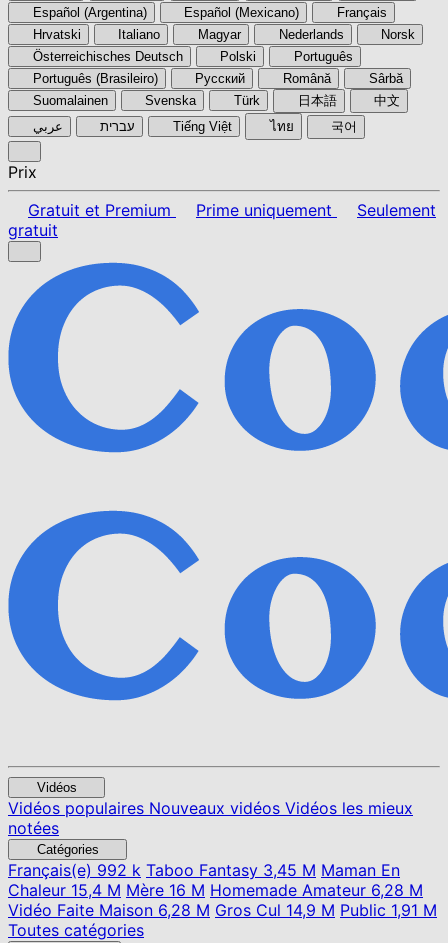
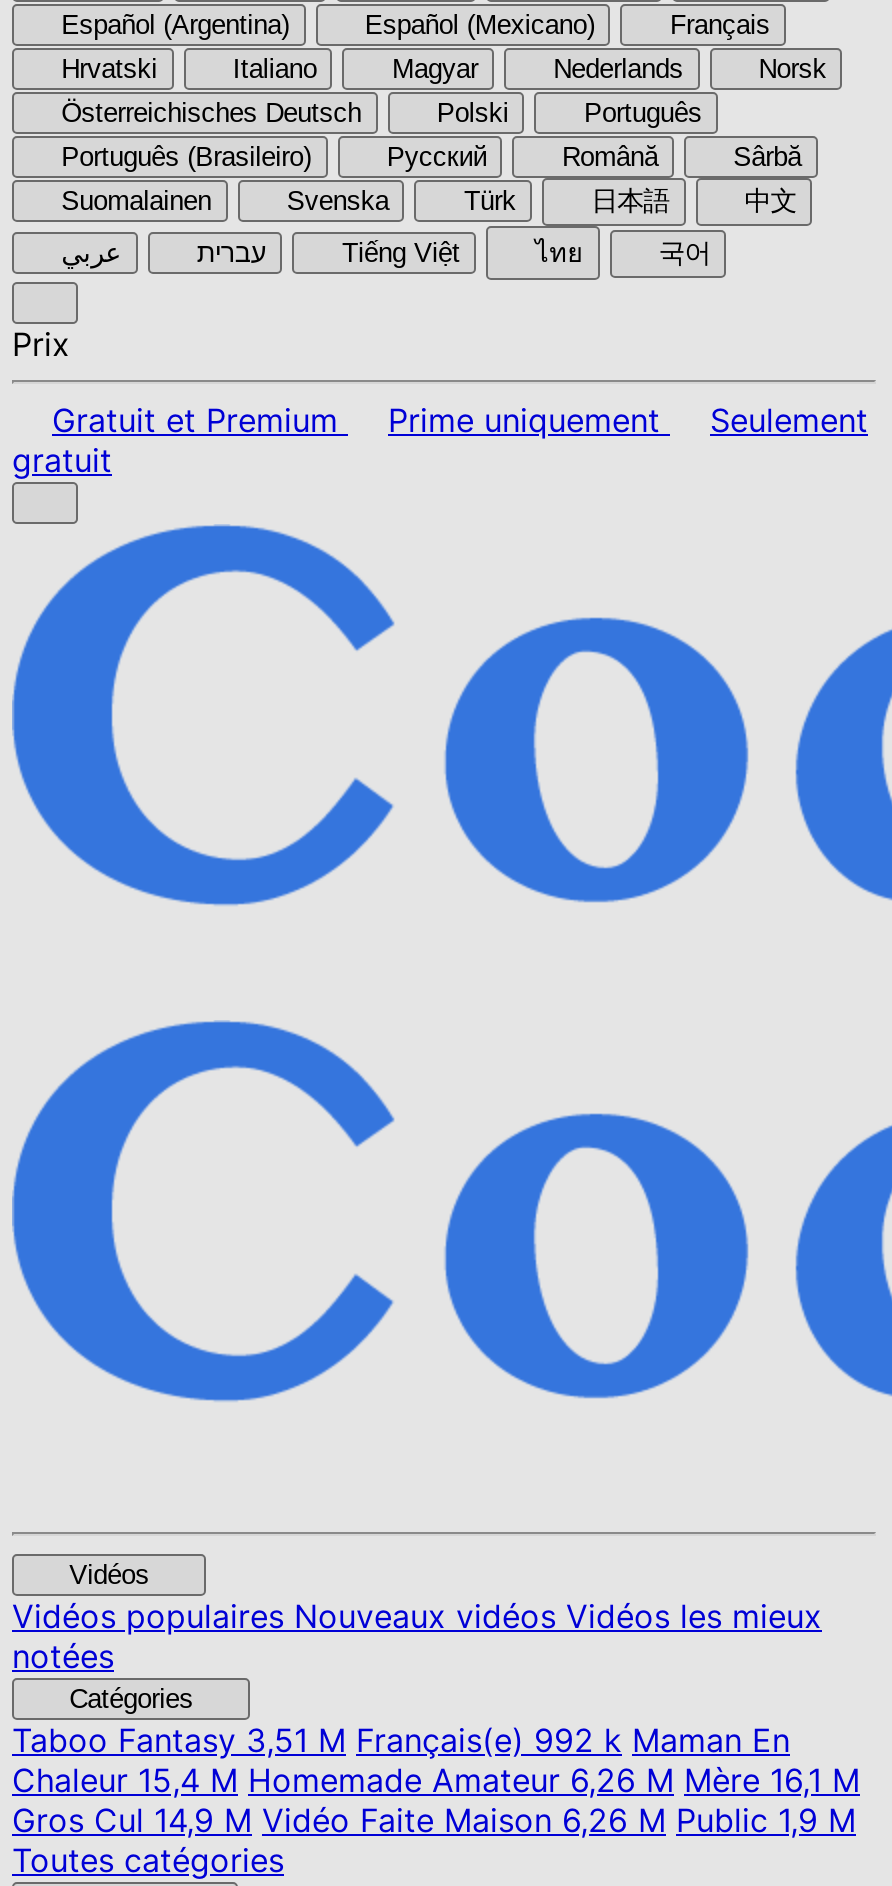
[8,860,400,880] Français(e)992 k Taboo Fantasy 3,45 M Maman En -> [12,1720,790,1760] Taboo Fantasy3,51 M Français(e) 992 k Maman En
[8,880,423,900] Chaleur 15,4 M Mère 16 M Homemade Amateur 6,28 M -> [12,1760,860,1800] Chaleur 15,4 M Homemade Amateur 6,26 M Mère 16,1 M
[8,900,437,920] Vidéo Faite Maison 6,28 M Gros Cul 14,9 M Public 1,91 M -> [12,1800,856,1840] Gros Cul 14,9 M Vidéo Faite Maison 6,26 M Public 1,9 M

